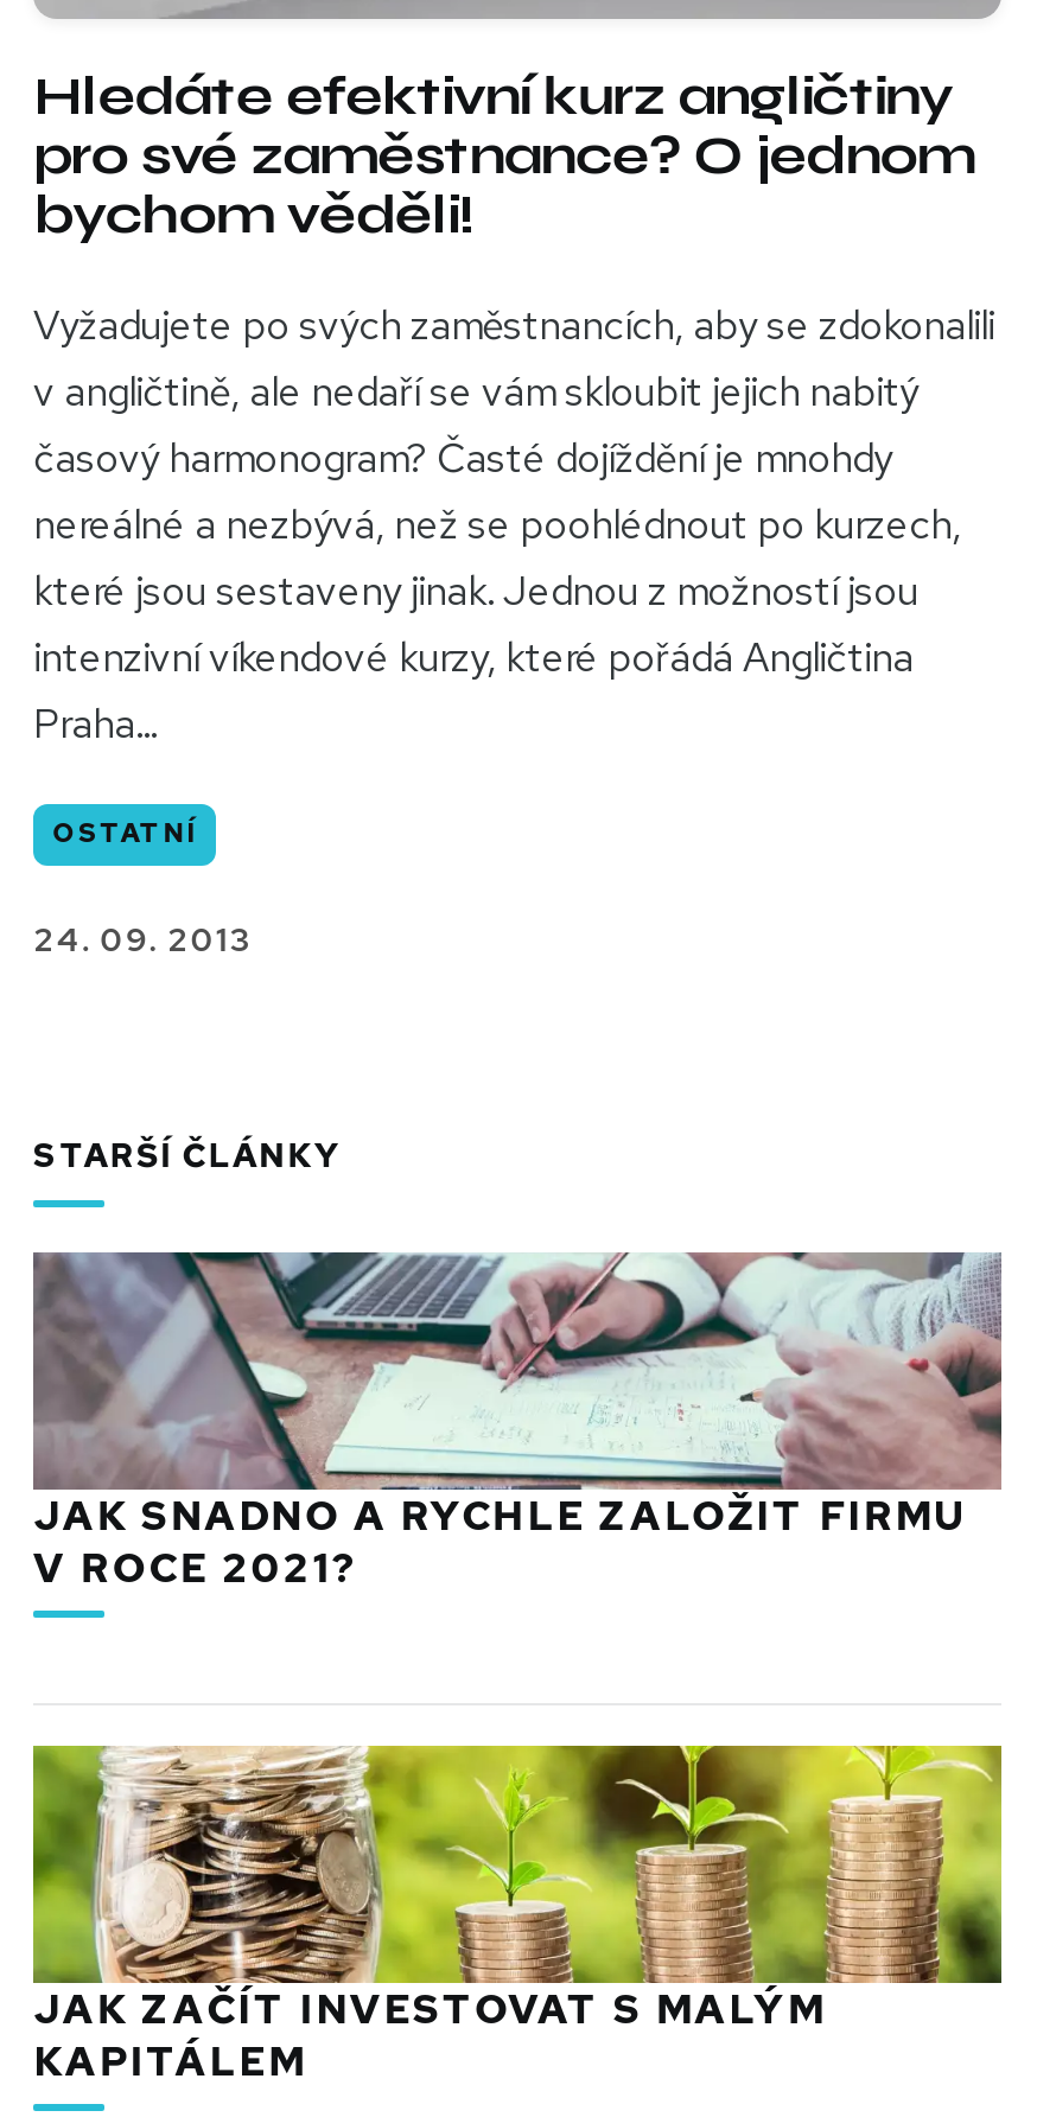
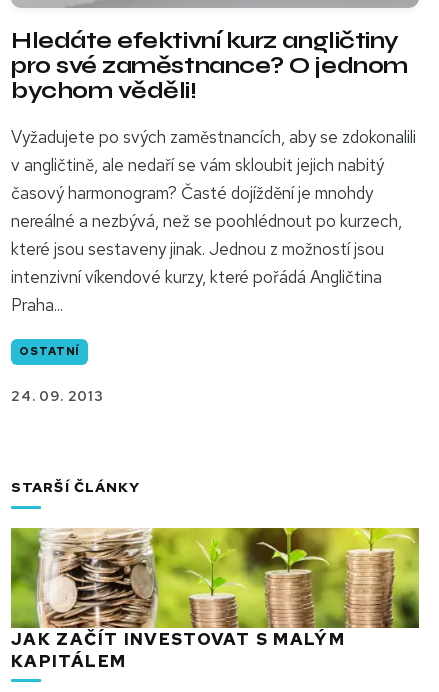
[31,1250,1004,1593] [image] | JAK SNADNO A RYCHLE ZALOŽIT FIRMU | V ROCE 2021? -> none

